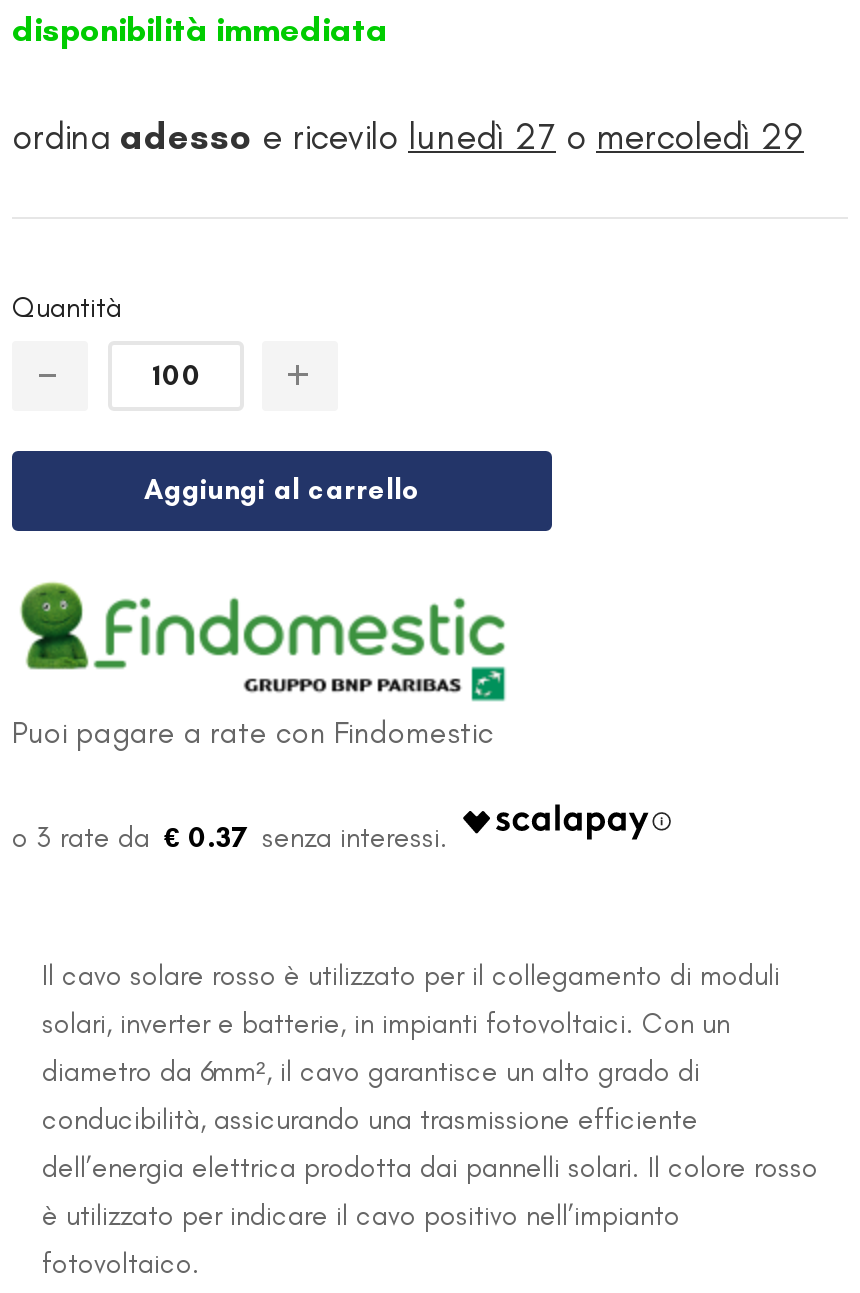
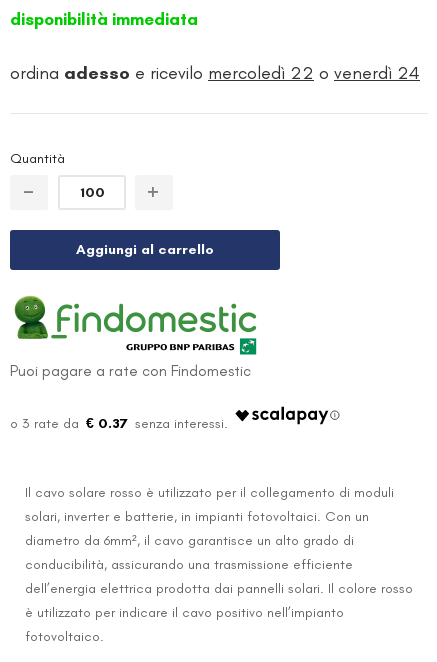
[12,115,804,159] ordina adesso e ricevilo lunedì 27 o mercoledì 29 -> [10,62,420,84] ordina adesso e ricevilo mercoledì 22 o venerdì 24

